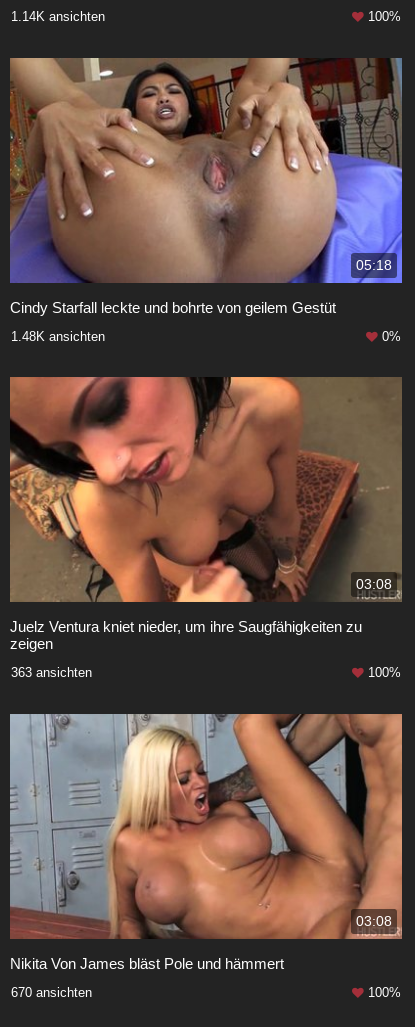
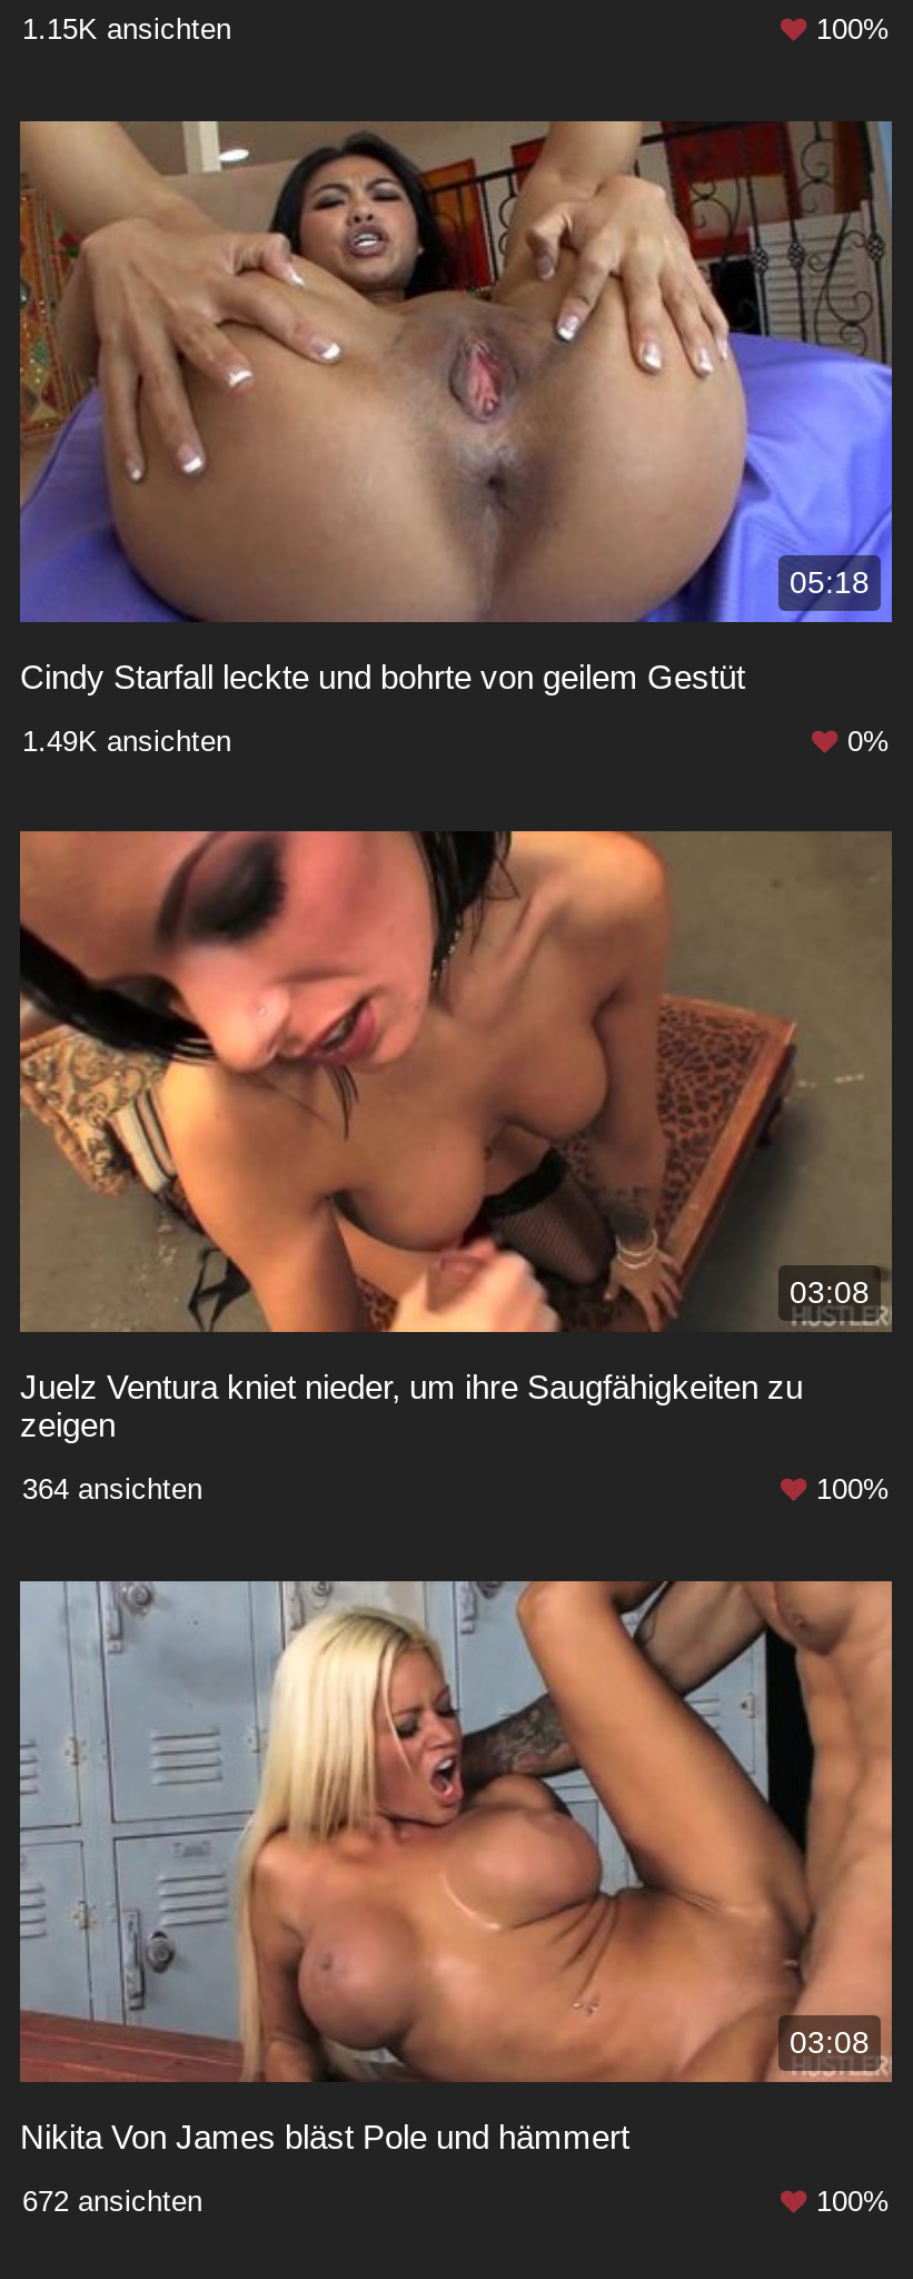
[11,9,105,24] 1.14K ansichten -> [22,13,231,47] 1.15K ansichten
[11,329,105,344] 1.48K ansichten -> [22,724,231,757] 1.49K ansichten
[11,665,92,680] 363 ansichten -> [22,1473,202,1506] 364 ansichten
[11,985,92,1000] 670 ansichten -> [22,2184,202,2217] 672 ansichten

